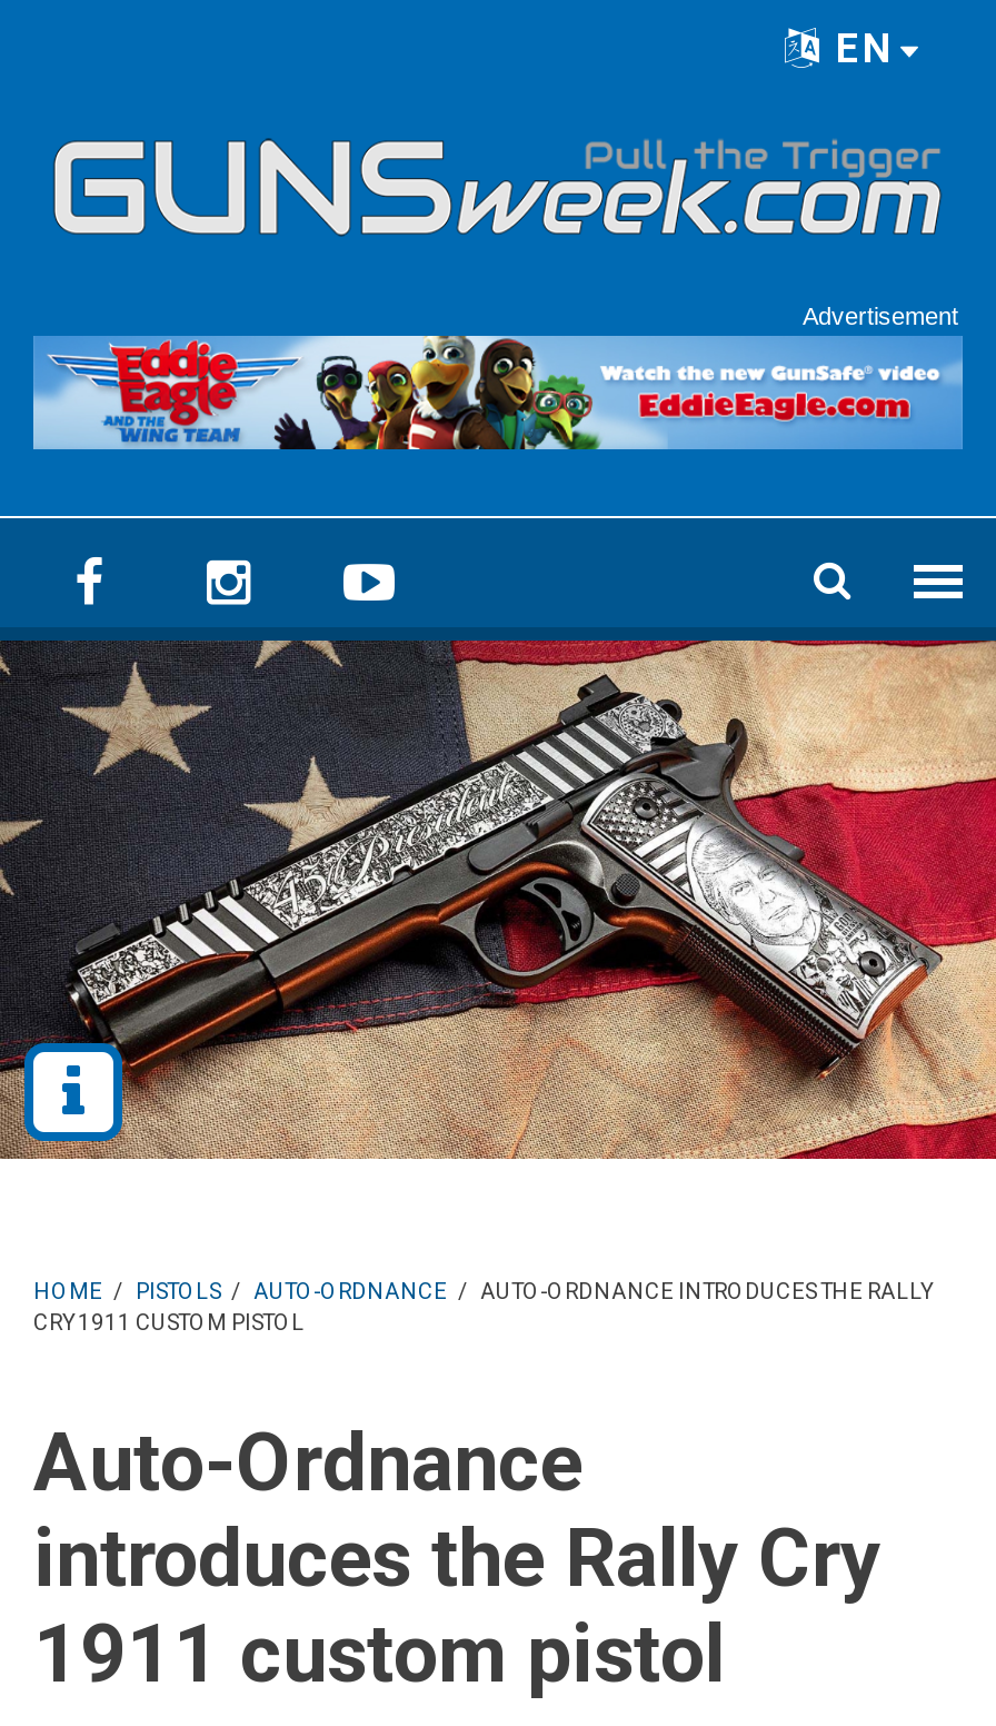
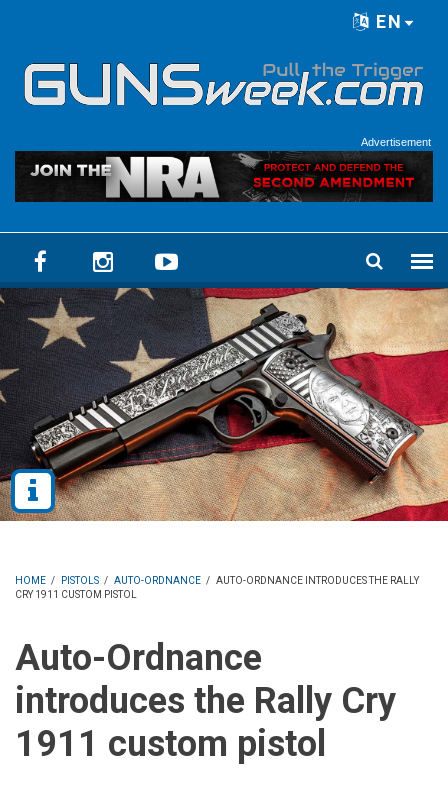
[31,334,965,452] [image] -> [14,150,434,203] [image]

